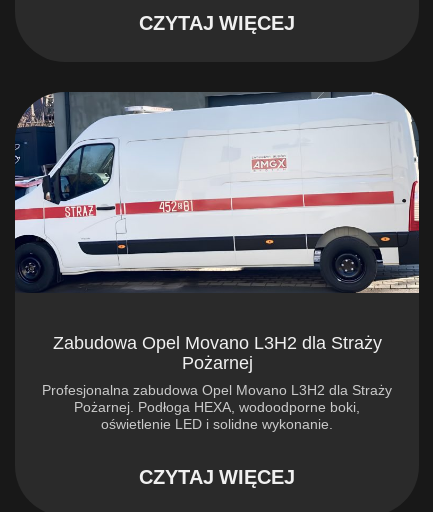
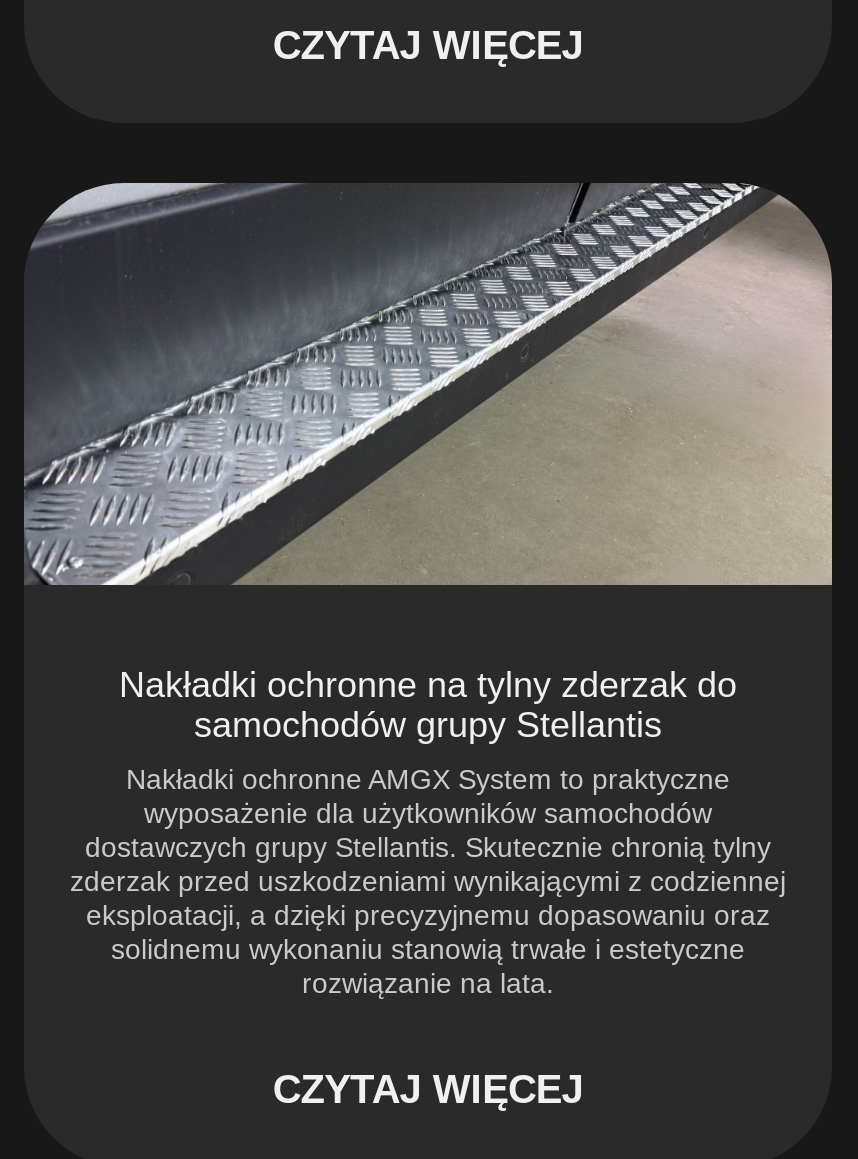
[14,92,420,292] [image] -> [22,181,834,587] [image]
[42,333,392,432] Zabudowa Opel Movano L3H2 dla Straży | Pożarnej | Profesjonalna zabudowa Opel Movano L3H2 dla Straży | Pożarnej. Podłoga HEXA, wodoodporne boki, | oświetlenie LED i solidne wykonanie. -> [70,666,786,1000] Nakładki ochronne na tylny zderzak do | samochodów grupy Stellantis | Nakładki ochronne AMGX System to praktyczne | wyposażenie dla użytkowników samochodów | dostawczych grupy Stellantis. Skutecznie chronią tylny | zderzak przed uszkodzeniami wynikającymi z codziennej | eksploatacji, a dzięki precyzyjnemu dopasowaniu oraz | solidnemu wykonaniu stanowią trwałe i estetyczne | rozwiązanie na lata.

